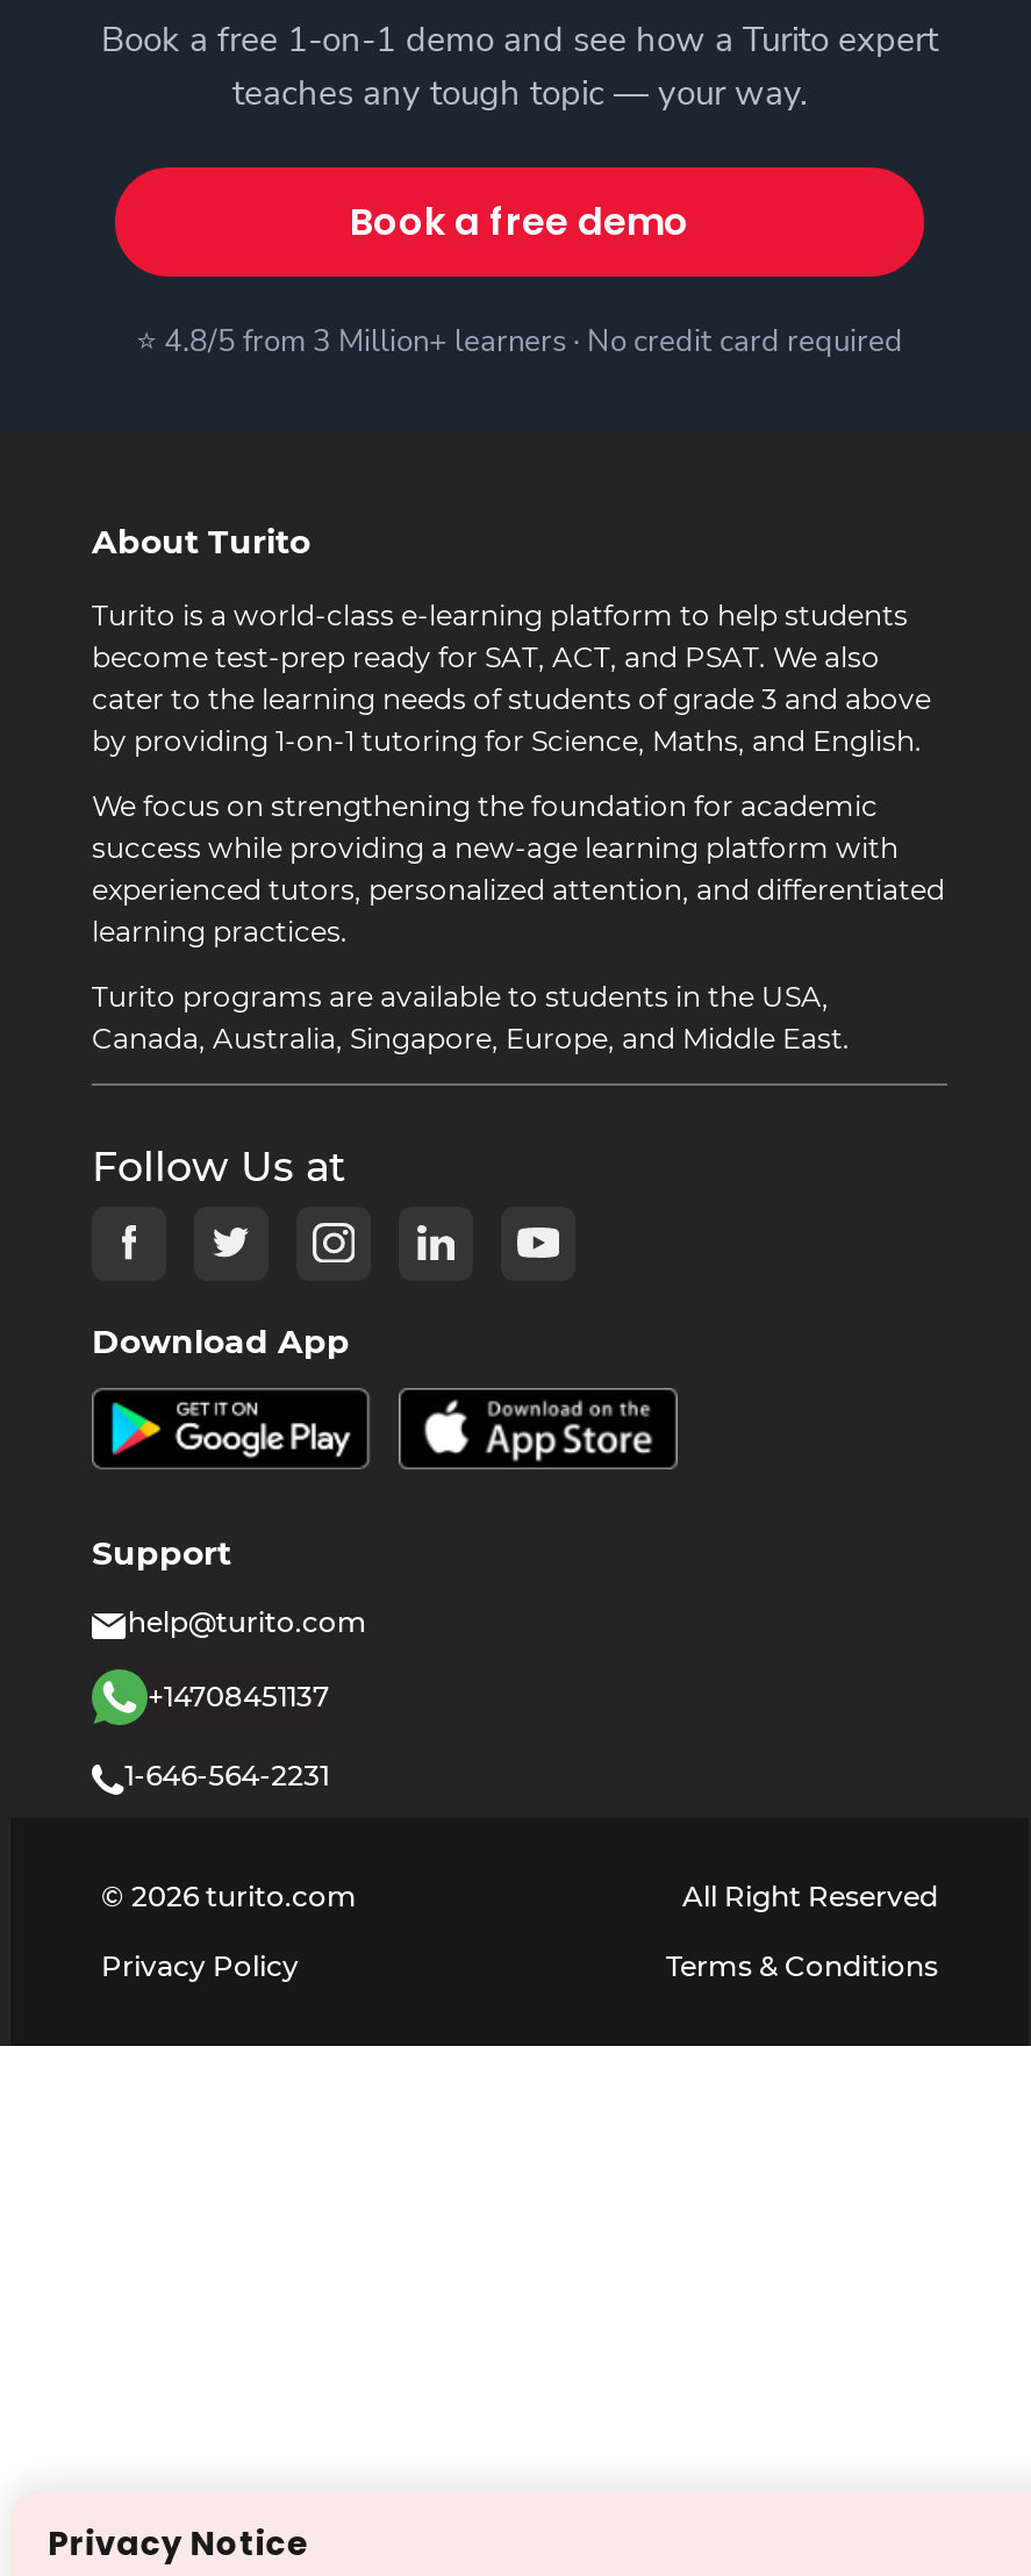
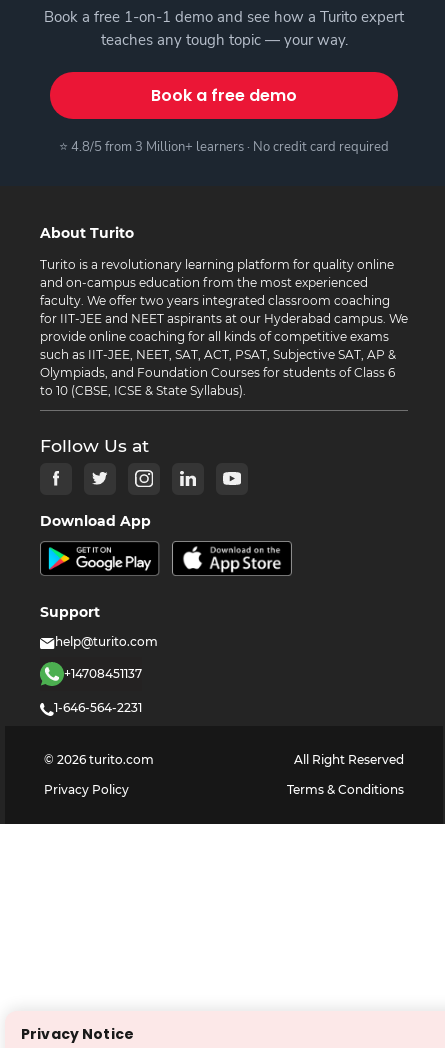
[92,596,945,1054] Turito is a world-class e-learning platform to help students | become test-prep ready for SAT, ACT, and PSAT. We also | cater to the learning needs of students of grade 3 and above | by providing 1-on-1 tutoring for Science, Maths, and English. | We focus on strengthening the foundation for academic | success while providing a new-age learning platform with | experienced tutors, personalized attention, and differentiated | learning practices. | Turito programs are available to students in the USA, | Canada, Australia, Singapore, Europe, and Middle East. -> [40,256,408,397] Turito is a revolutionary learning platform for quality online | and on-campus education from the most experienced | faculty. We offer two years integrated classroom coaching | for IIT-JEE and NEET aspirants at our Hyderabad campus. We | provide online coaching for all kinds of competitive exams | such as IIT-JEE, NEET, SAT, ACT, PSAT, Subjective SAT, AP & | Olympiads, and Foundation Courses for students of Class 6 | to 10 (CBSE, ICSE & State Syllabus).

